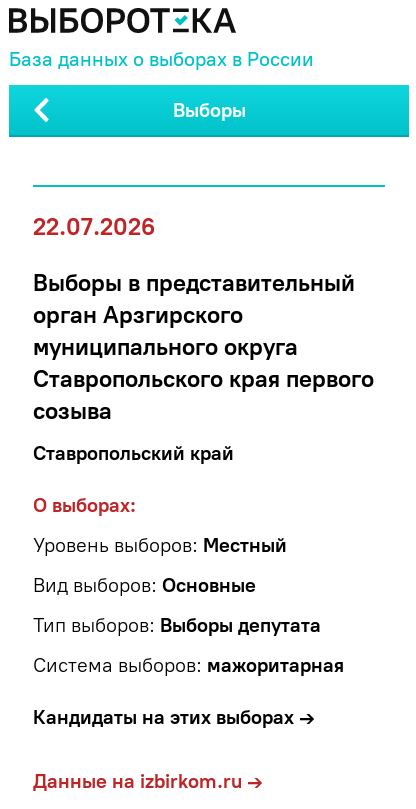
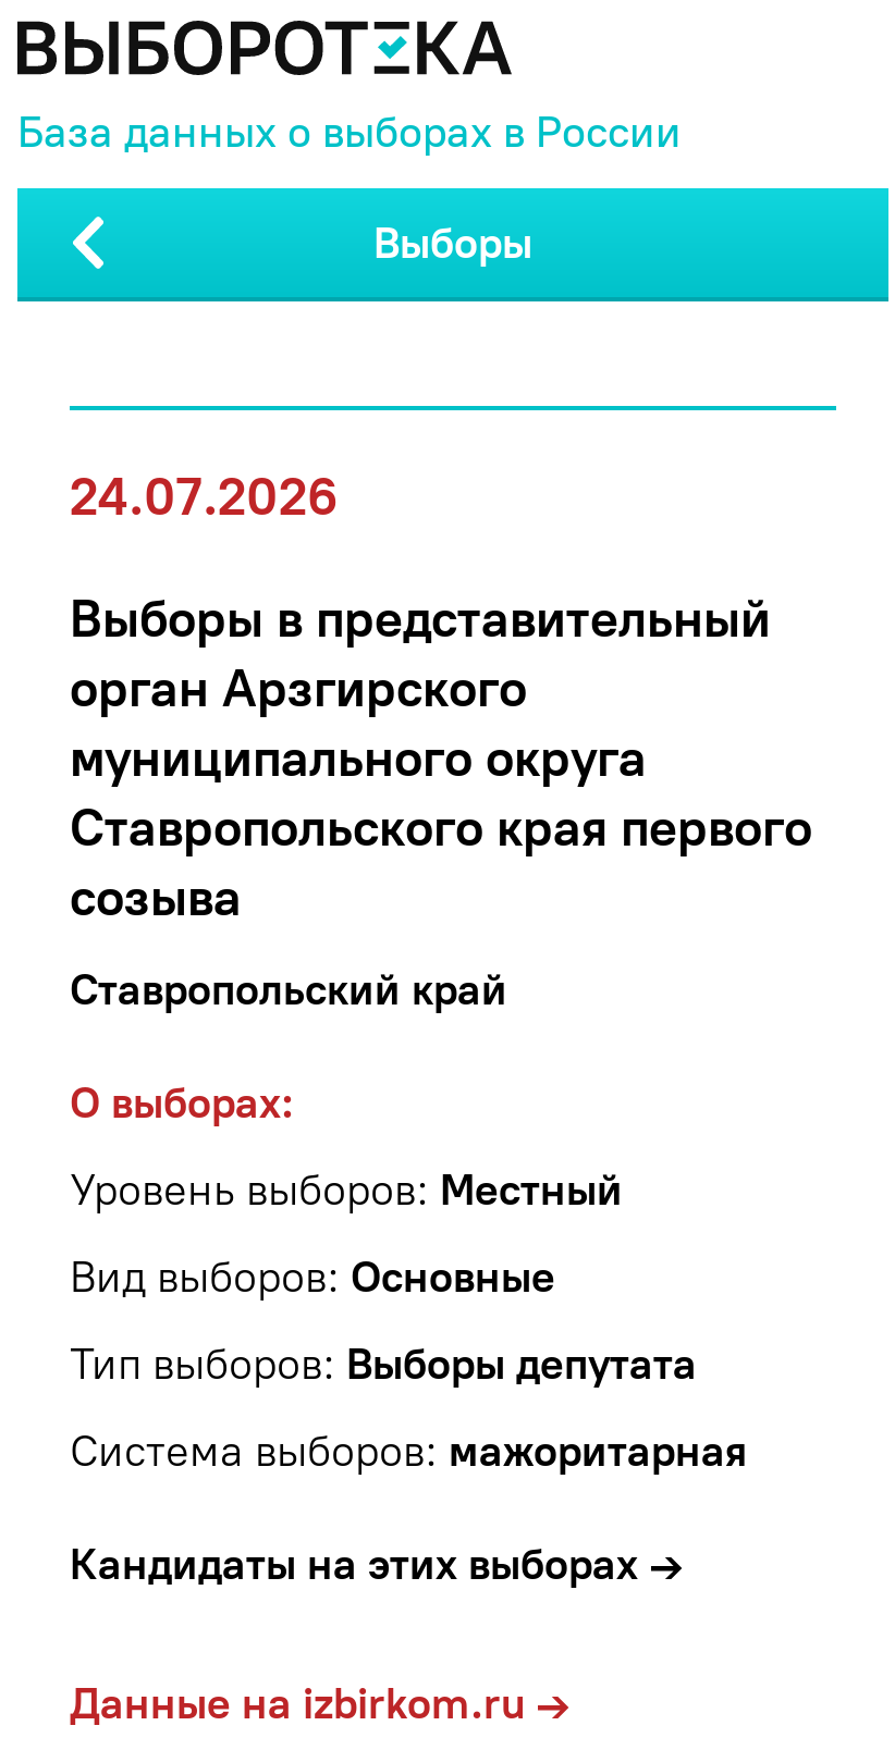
[33,212,155,241] 22.07.2026 -> [70,465,338,528] 24.07.2026

